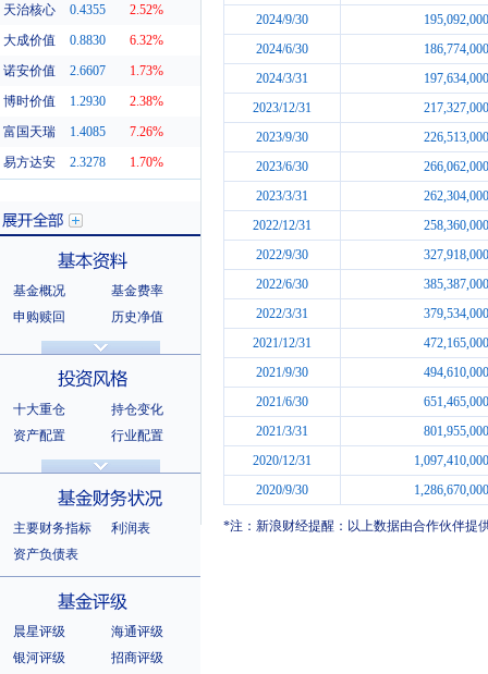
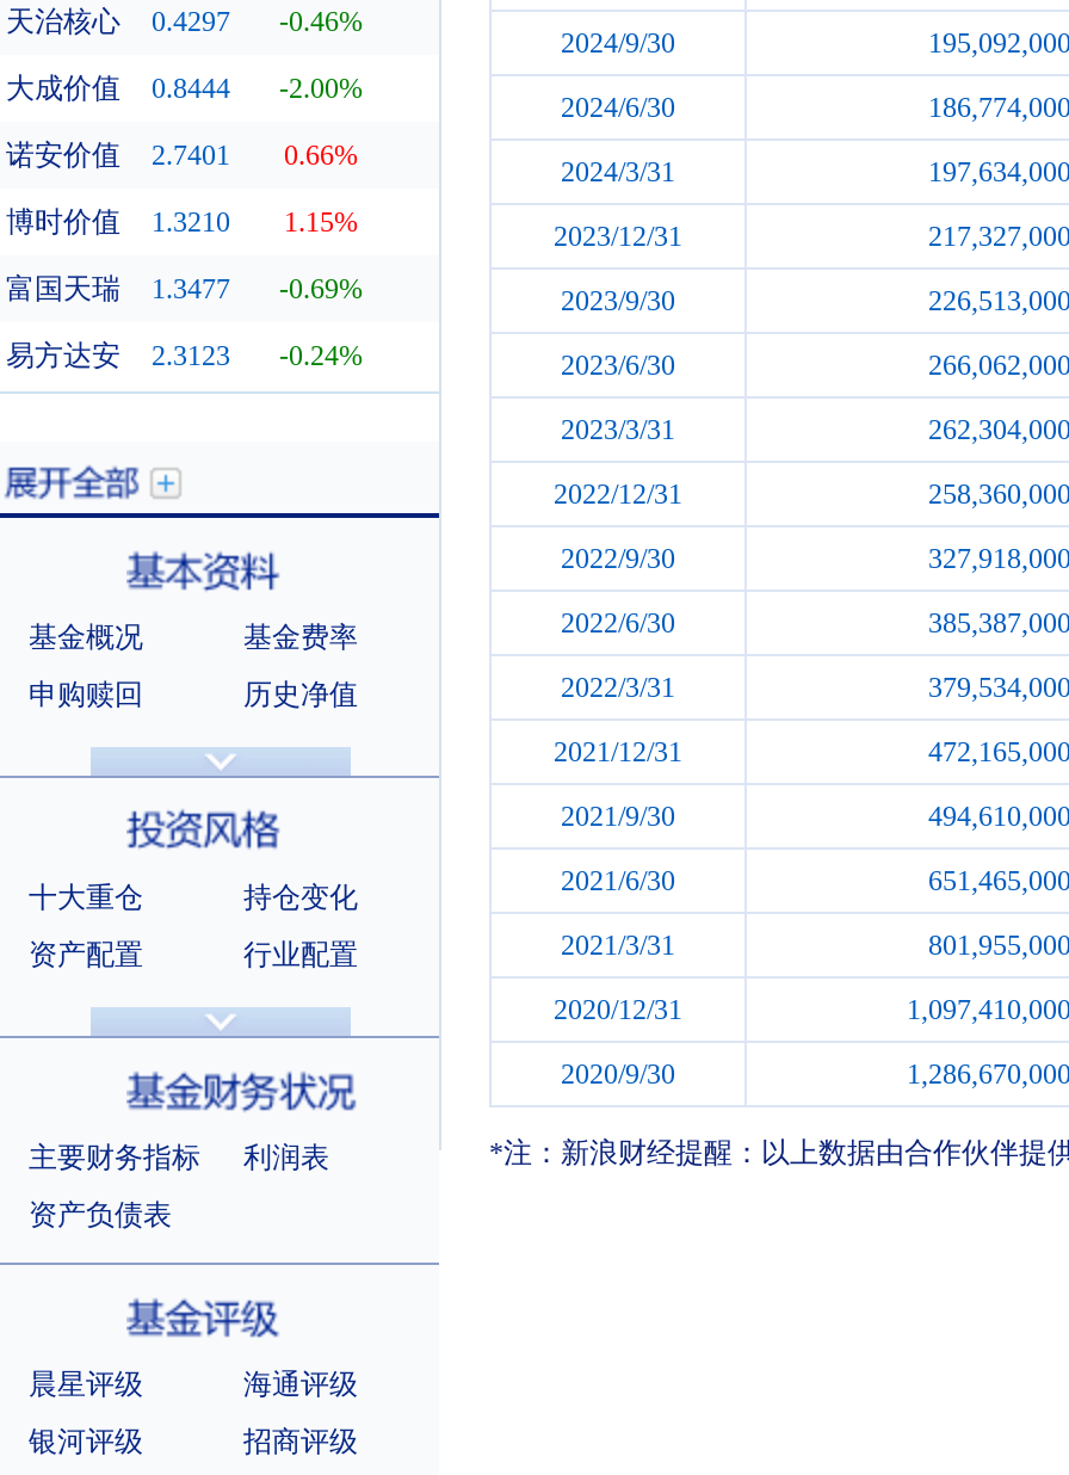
[69,2,105,17] 0.4355 -> [152,5,230,38] 0.4297
[130,2,163,17] 2.52% -> [279,5,363,38] -0.46%
[69,33,105,48] 0.8830 -> [152,72,230,105] 0.8444
[130,33,163,48] 6.32% -> [279,72,363,105] -2.00%
[69,63,105,78] 2.6607 -> [152,138,230,172] 2.7401
[130,63,163,78] 1.73% -> [284,138,358,172] 0.66%
[69,94,105,109] 1.2930 -> [152,205,230,239] 1.3210
[130,94,163,109] 2.38% -> [284,205,358,239] 1.15%
[69,124,105,139] 1.4085 -> [152,272,230,306] 1.3477
[130,124,163,139] 7.26% -> [279,272,363,306] -0.69%
[69,155,105,170] 2.3278 -> [152,339,230,372] 2.3123
[130,155,163,170] 1.70% -> [279,339,363,372] -0.24%

